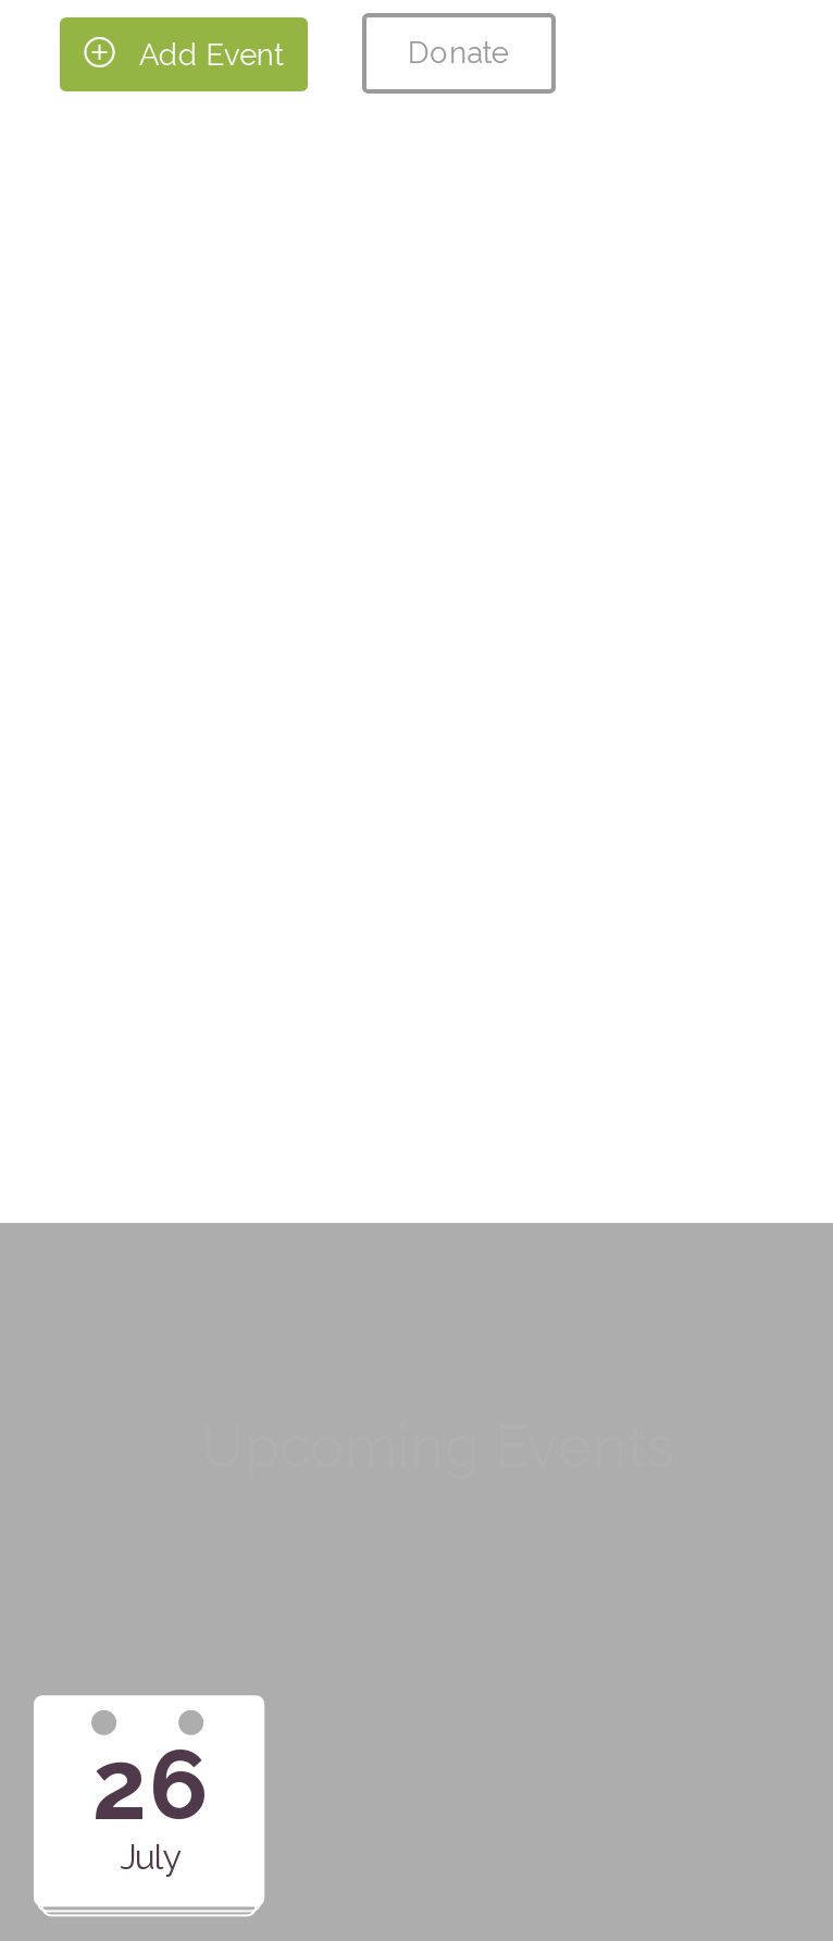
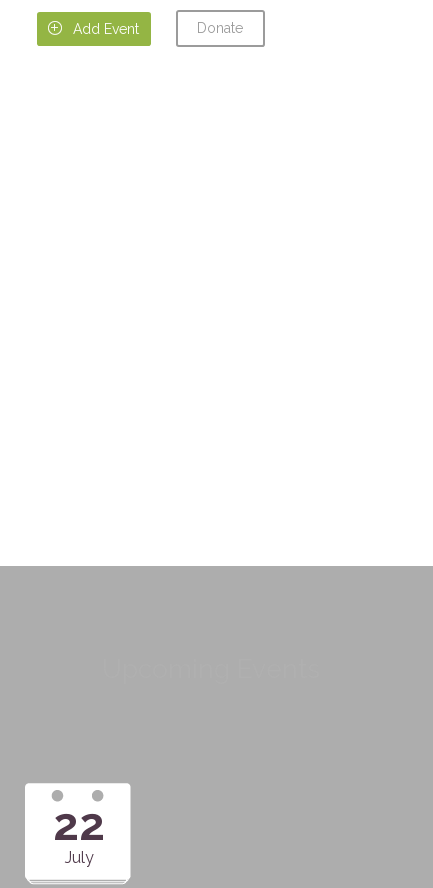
[92,1729,210,1844] 26 -> [53,798,105,851] 22

